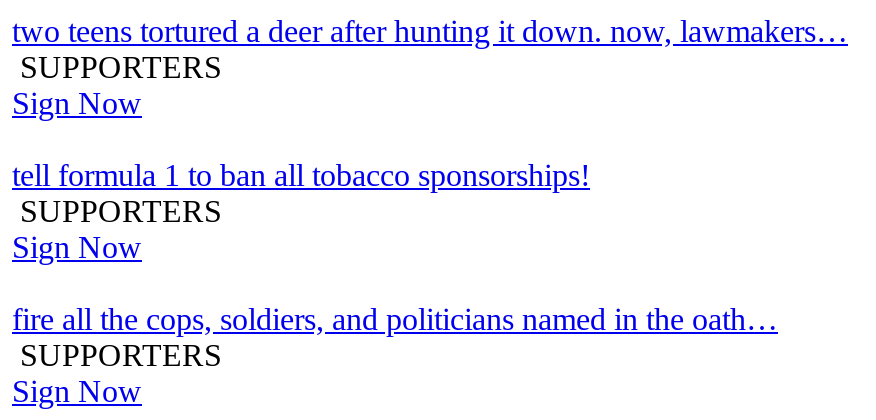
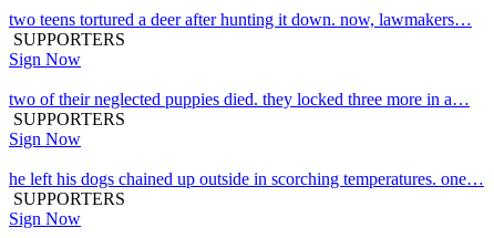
[12,158,590,192] tell formula 1 to ban all tobacco sponsorships! -> [9,90,470,108] two of their neglected puppies died. they locked three more in a…
[12,302,778,336] fire all the cops, soldiers, and politicians named in the oath… -> [9,169,484,188] he left his dogs chained up outside in scorching temperatures. one…

